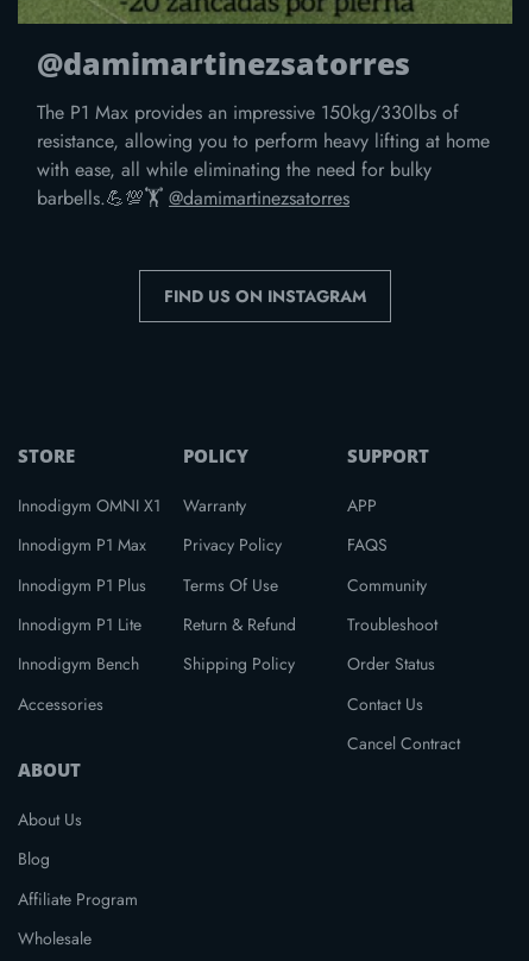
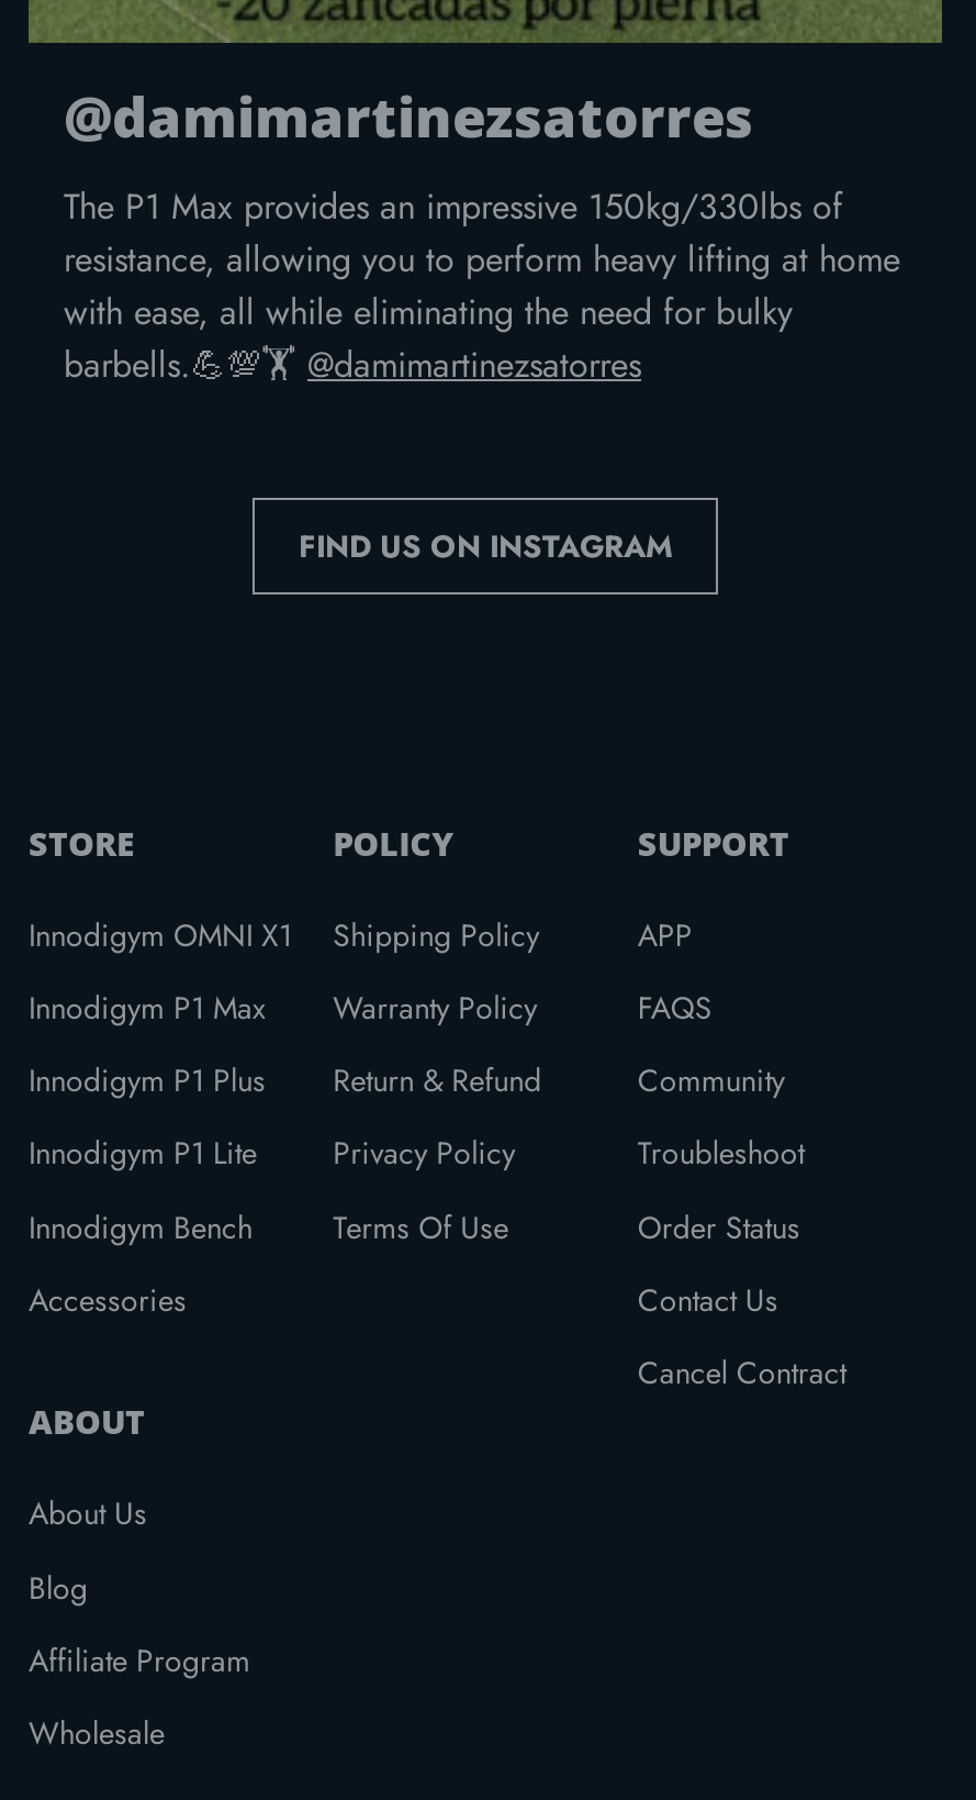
[183,494,246,517] Warranty -> [333,985,537,1029] Warranty Policy
moved [183,533,281,597] -> [333,1132,515,1249]: Privacy Policy | Terms Of Use
moved [183,613,296,676] -> [333,912,542,1102]: Return & Refund | Shipping Policy

